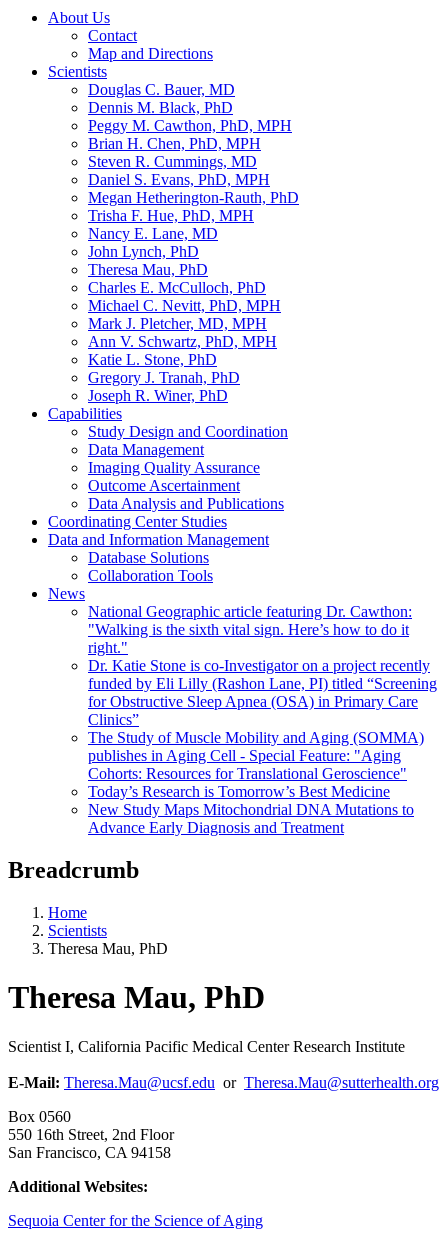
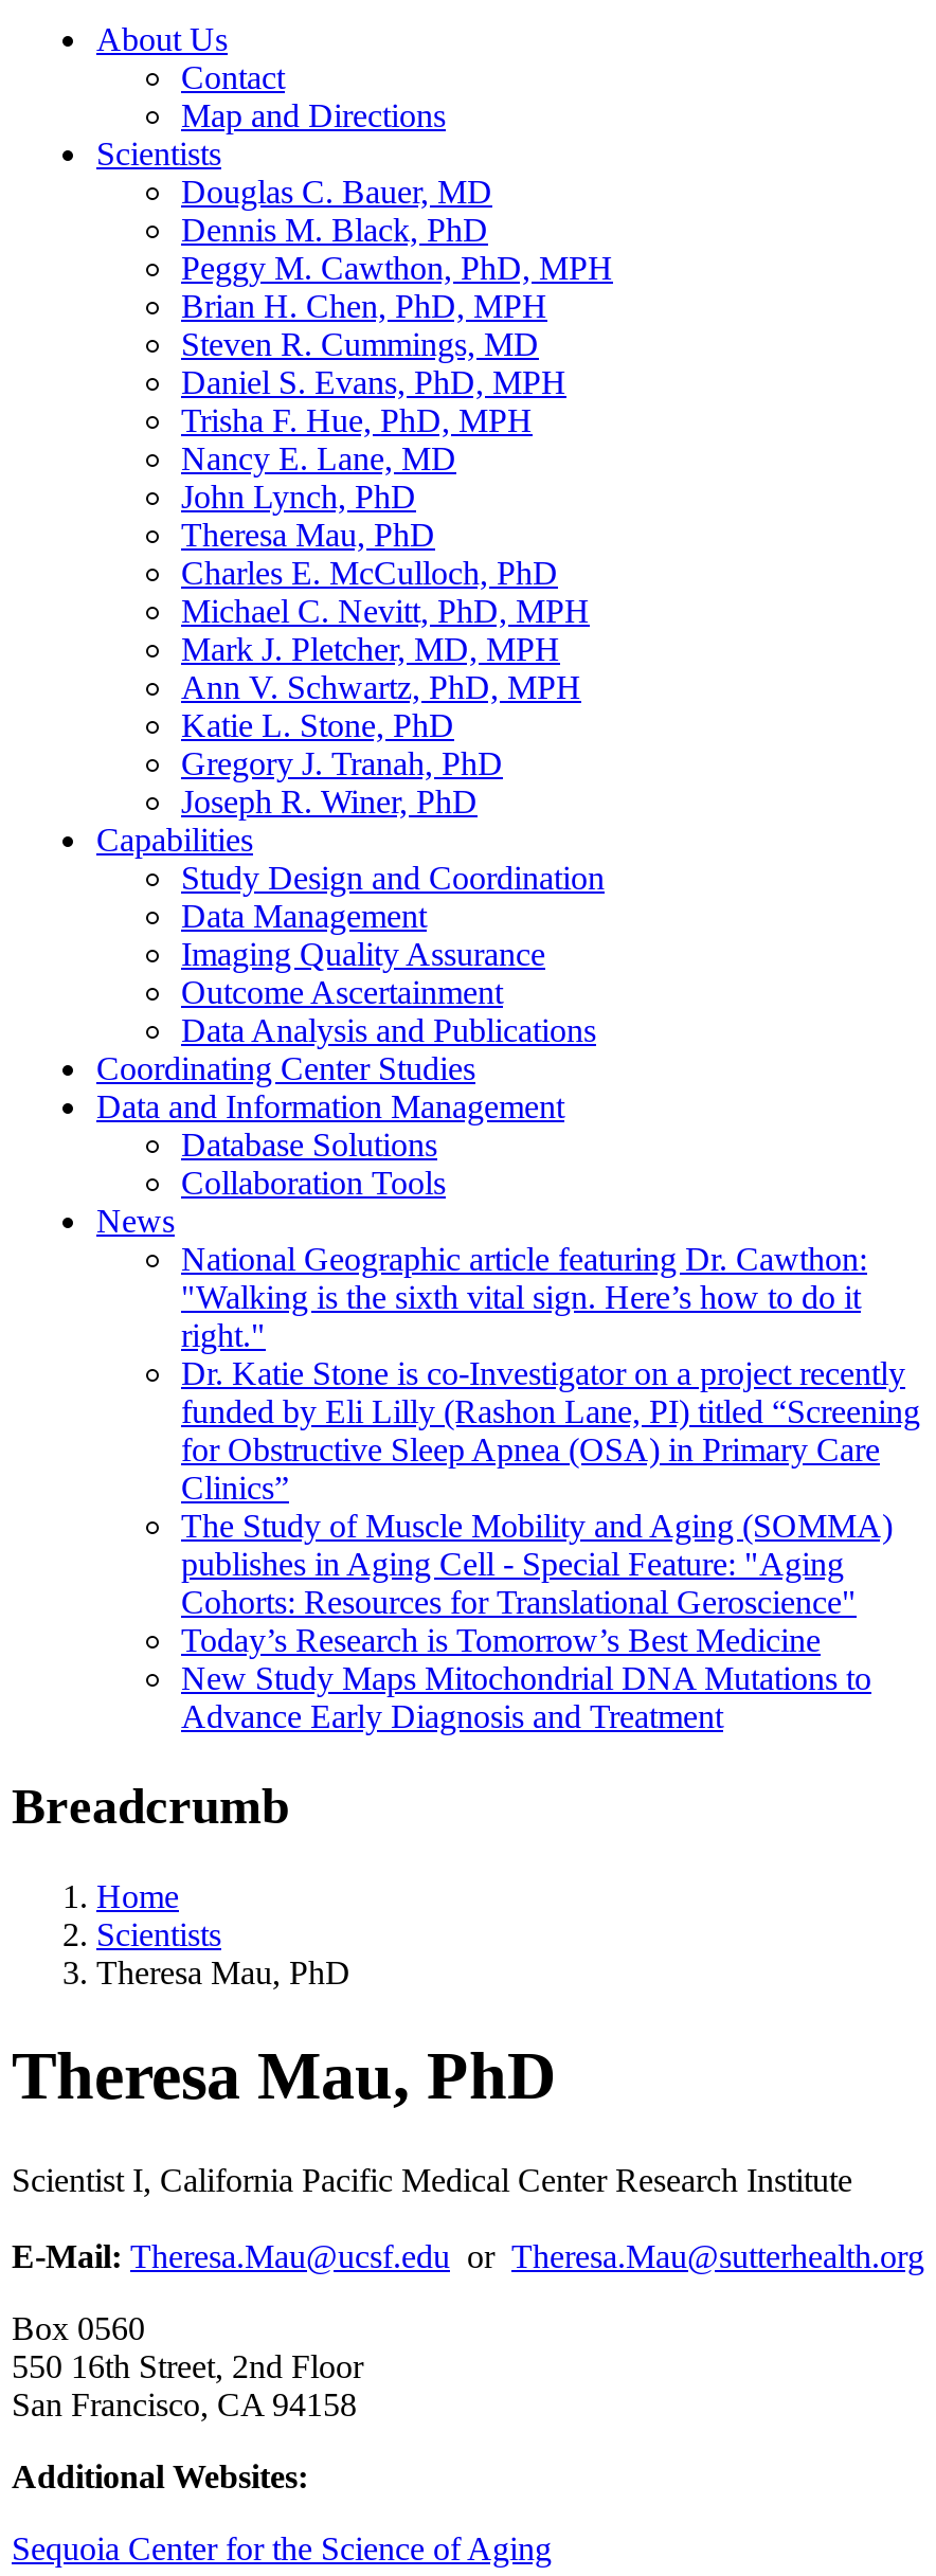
[88,189,299,206] Megan Hetherington-Rauth, PhD -> none

